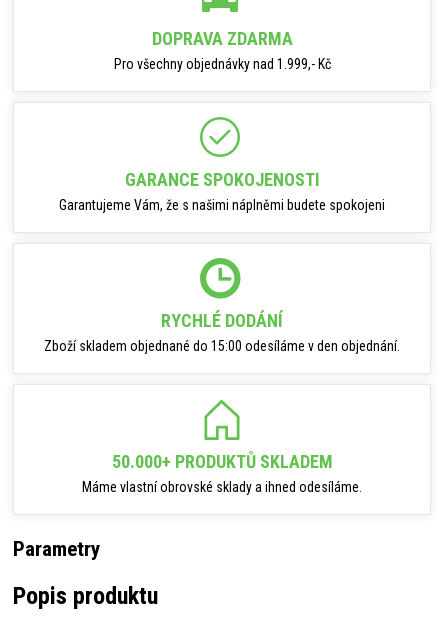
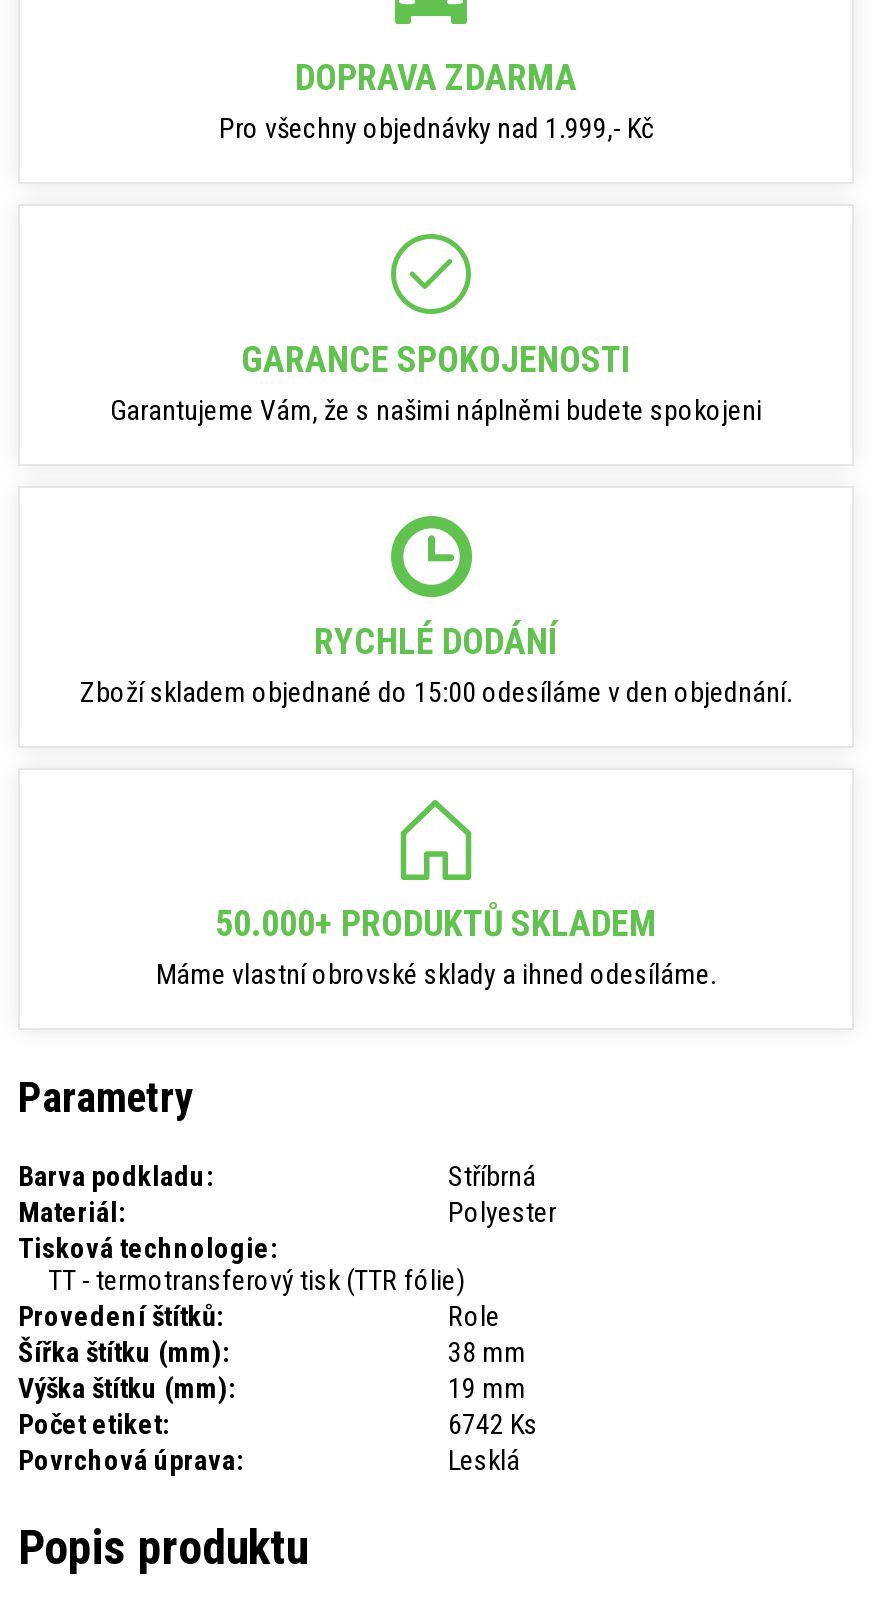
none -> [18,1160,556,1476] Barva podkladu: | Stříbrná | Materiál: | Polyester | Tisková technologie: | TT - termotransferový tisk (TTR fólie) | Provedení štítků: | Role | Šířka štítku (mm): | 38 mm | Výška štítku (mm): | 19 mm | Počet etiket: | 6742 Ks | Povrchová úprava: | Lesklá

